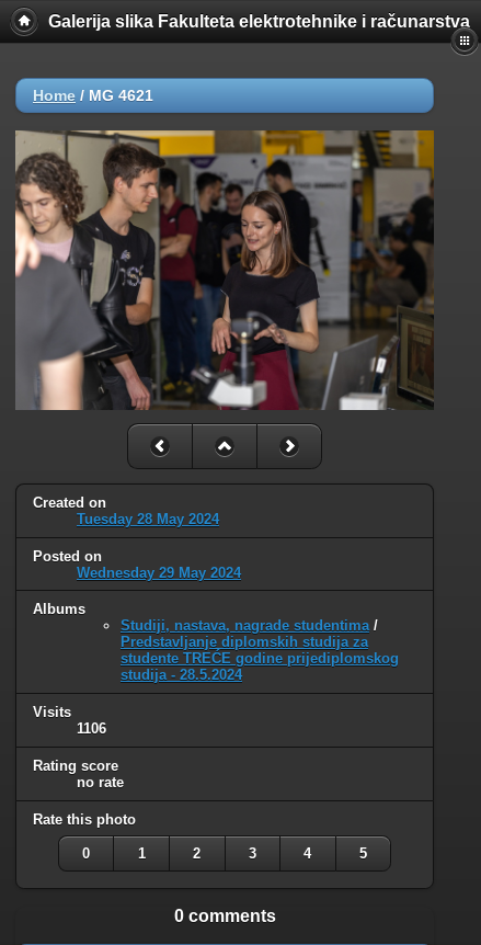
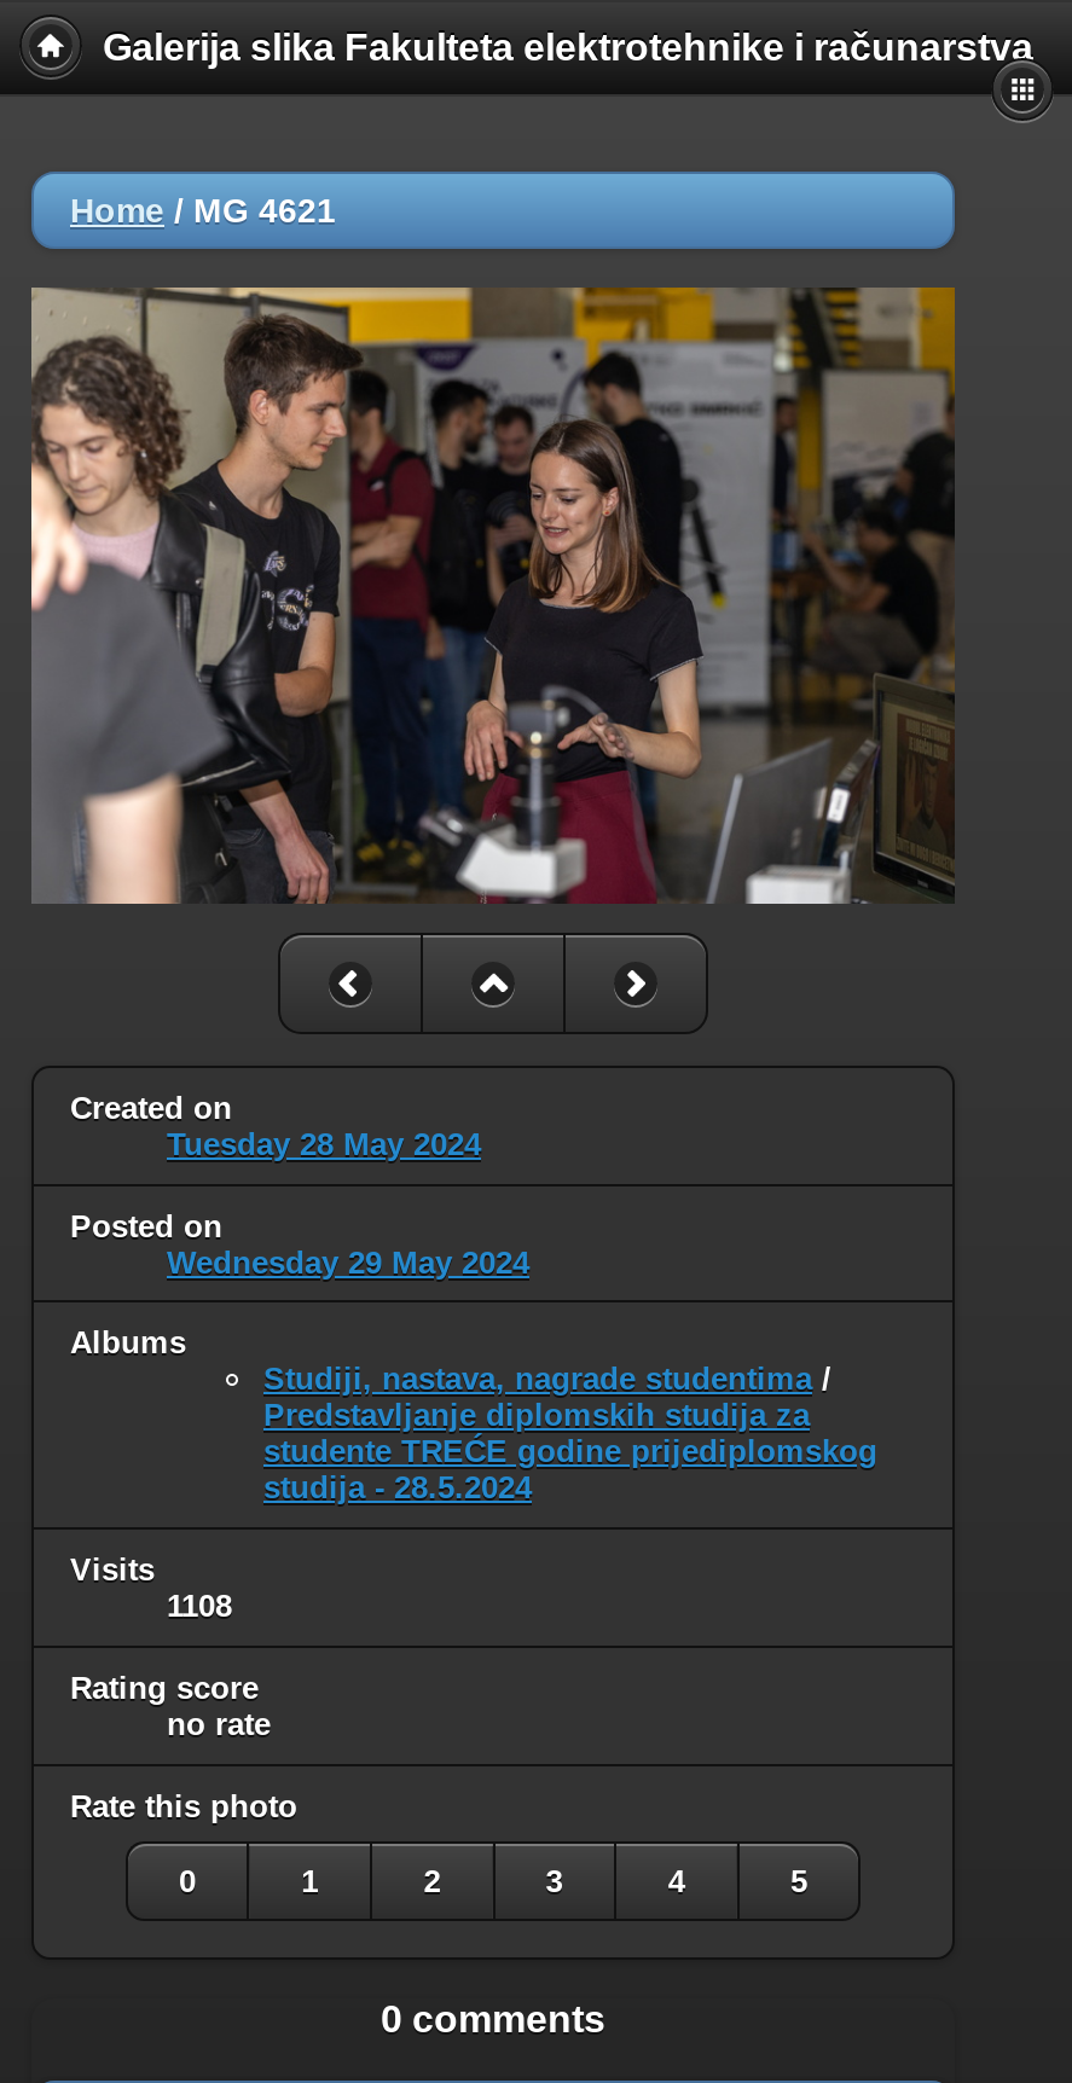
[77,721,106,737] 1106 -> [167,1588,232,1625] 1108

